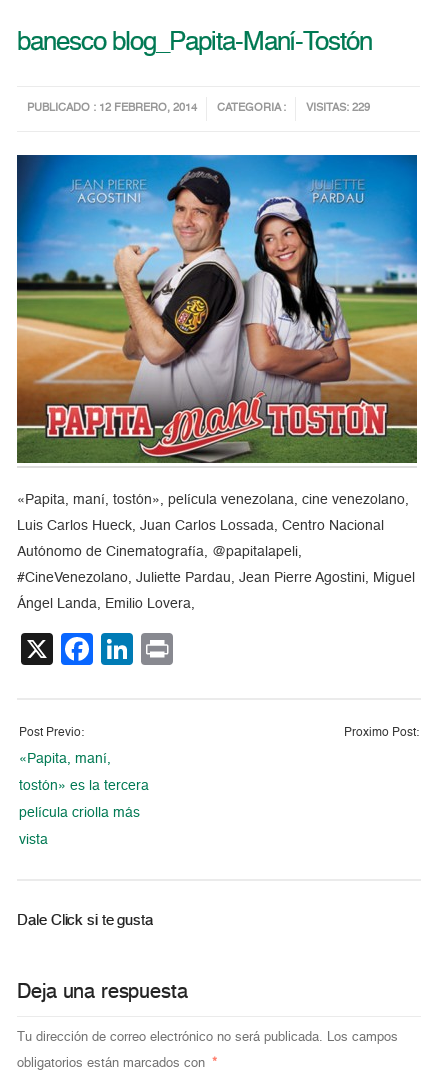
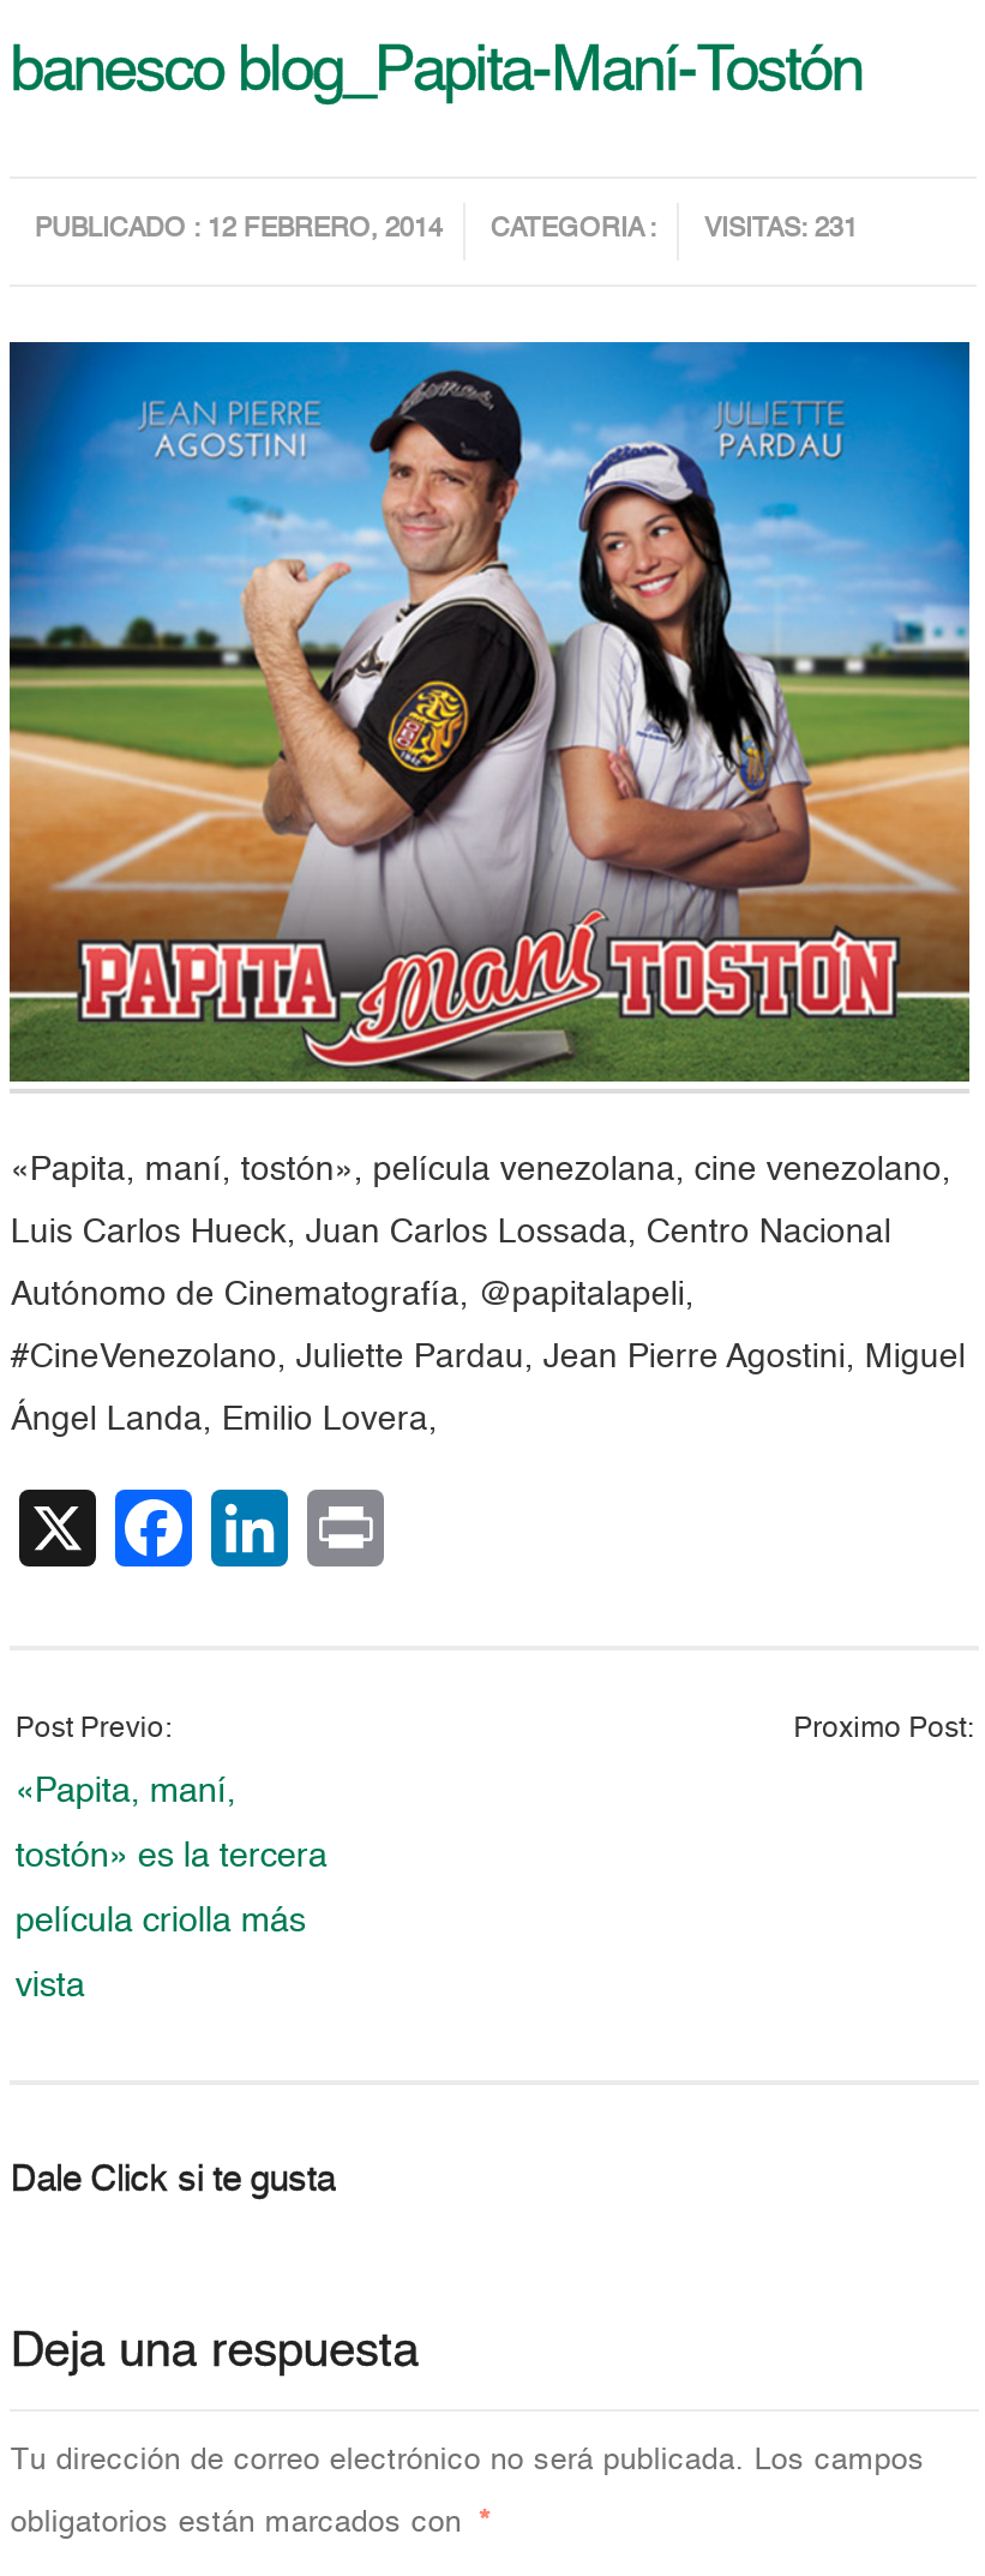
[27,103,370,114] PUBLICADO : 12 FEBRERO, 2014 CATEGORIA : VISITAS: 229 -> [35,218,858,244] PUBLICADO : 12 FEBRERO, 2014 CATEGORIA : VISITAS: 231

